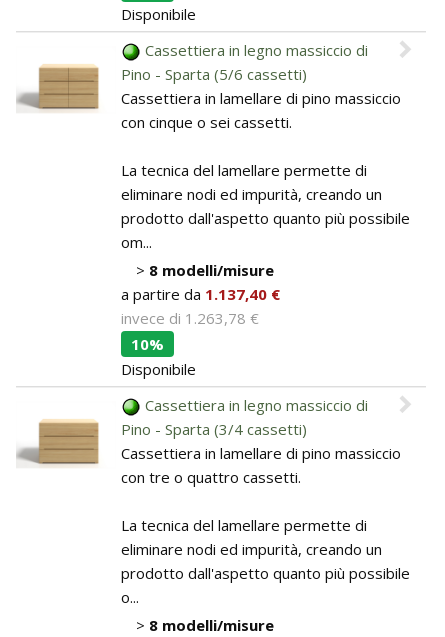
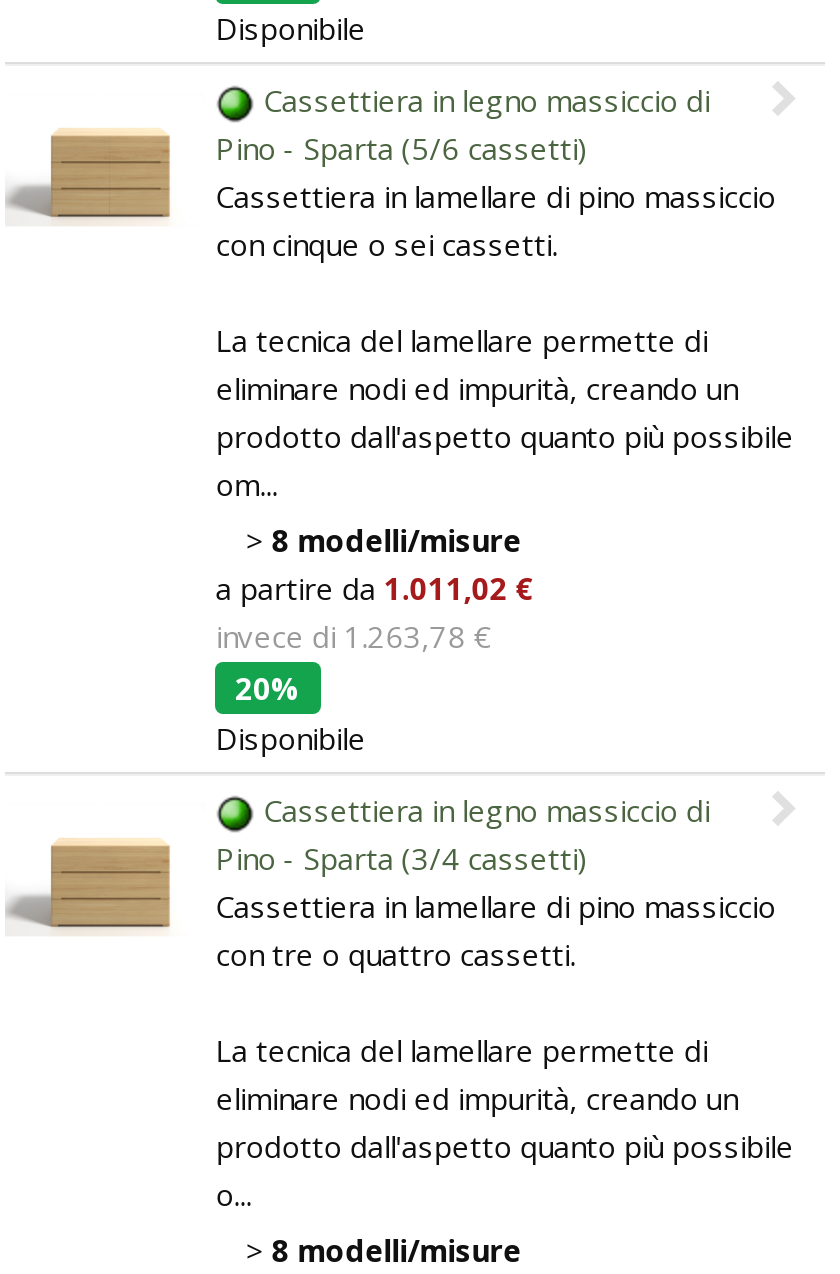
[121,284,280,304] a partire da 1.137,40 € -> [215,568,533,608] a partire da 1.011,02 €
[131,334,164,354] 10% -> [235,667,301,707] 20%

